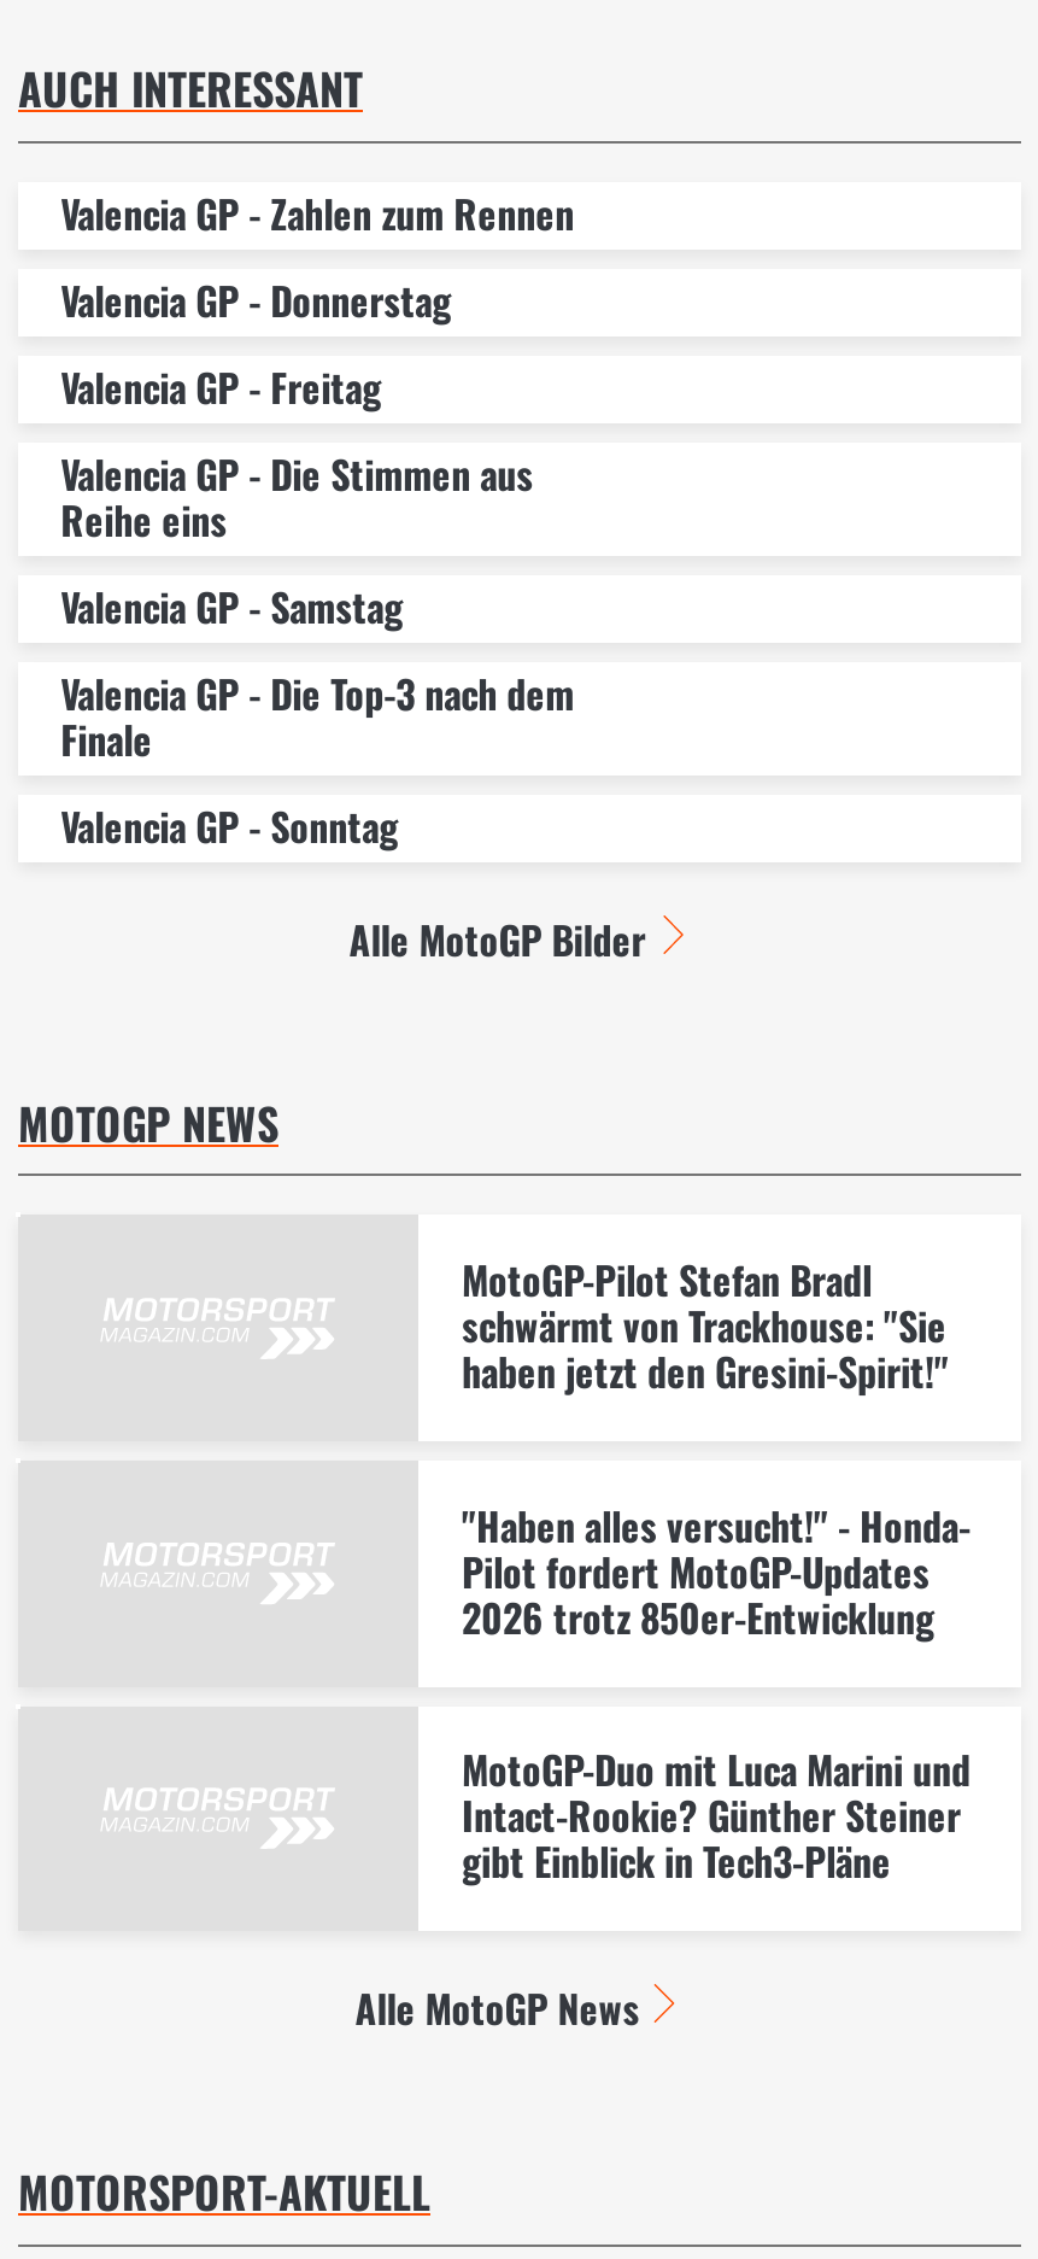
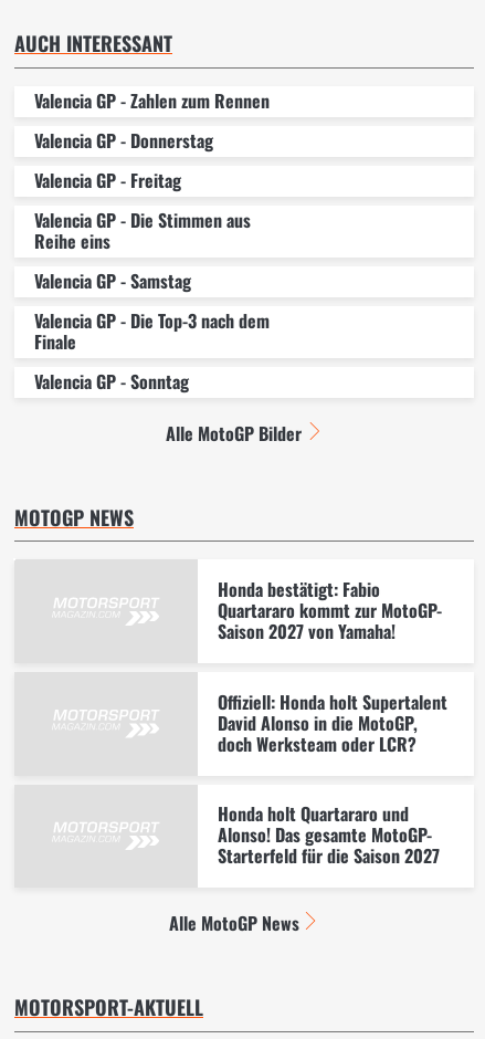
[462,1251,949,1401] MotoGP-Pilot Stefan Bradl | schwärmt von Trackhouse: "Sie | haben jetzt den Gresini-Spirit!" -> [218,576,442,645] Honda bestätigt: Fabio | Quartararo kommt zur MotoGP- | Saison 2027 von Yamaha!
[462,1497,970,1646] "Haben alles versucht!" - Honda- | Pilot fordert MotoGP-Updates | 2026 trotz 850er-Entwicklung -> [218,689,447,757] Offiziell: Honda holt Supertalent | David Alonso in die MotoGP, | doch Werksteam oder LCR?
[462,1742,970,1891] MotoGP-Duo mit Luca Marini und | Intact-Rookie? Günther Steiner | gibt Einblick in Tech3-Pläne -> [218,801,440,869] Honda holt Quartararo und | Alonso! Das gesamte MotoGP- | Starterfeld für die Saison 2027

